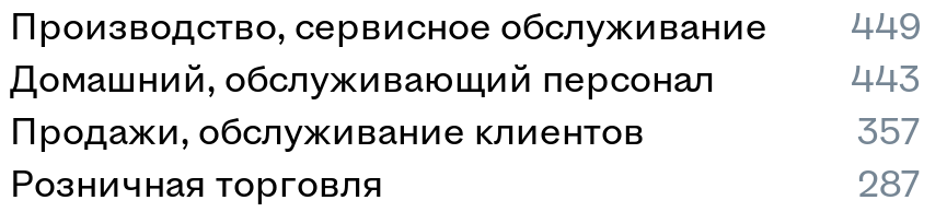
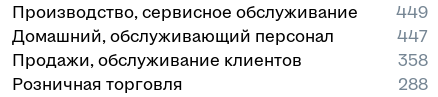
[851,59,921,101] 443 -> [397,27,428,46] 447
[857,111,921,153] 357 -> [398,51,428,70] 358
[857,164,921,205] 287 -> [398,75,428,94] 288

